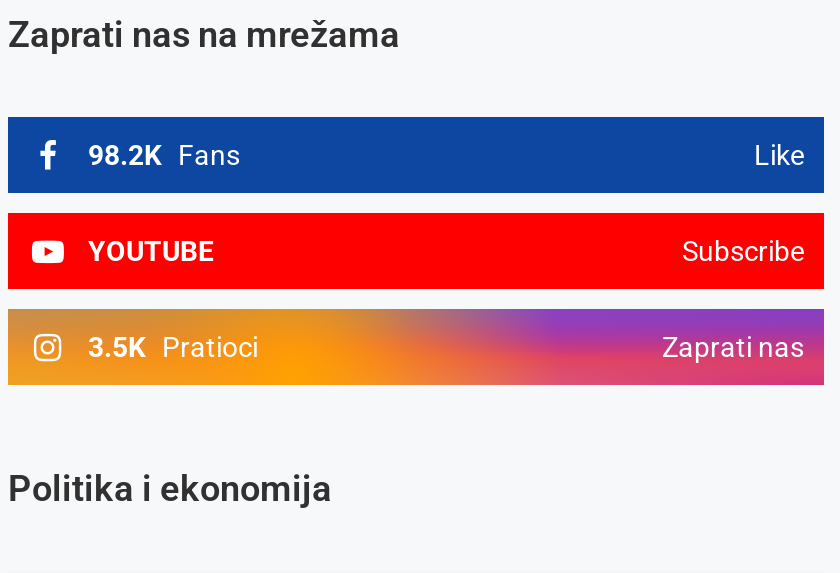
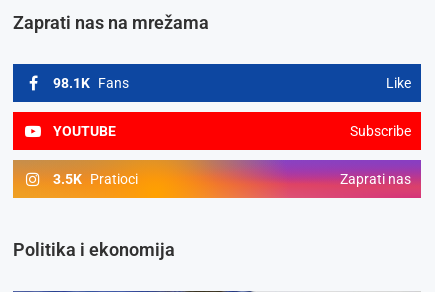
[88,140,240,172] 98.2K Fans -> [53,75,129,91] 98.1K Fans

